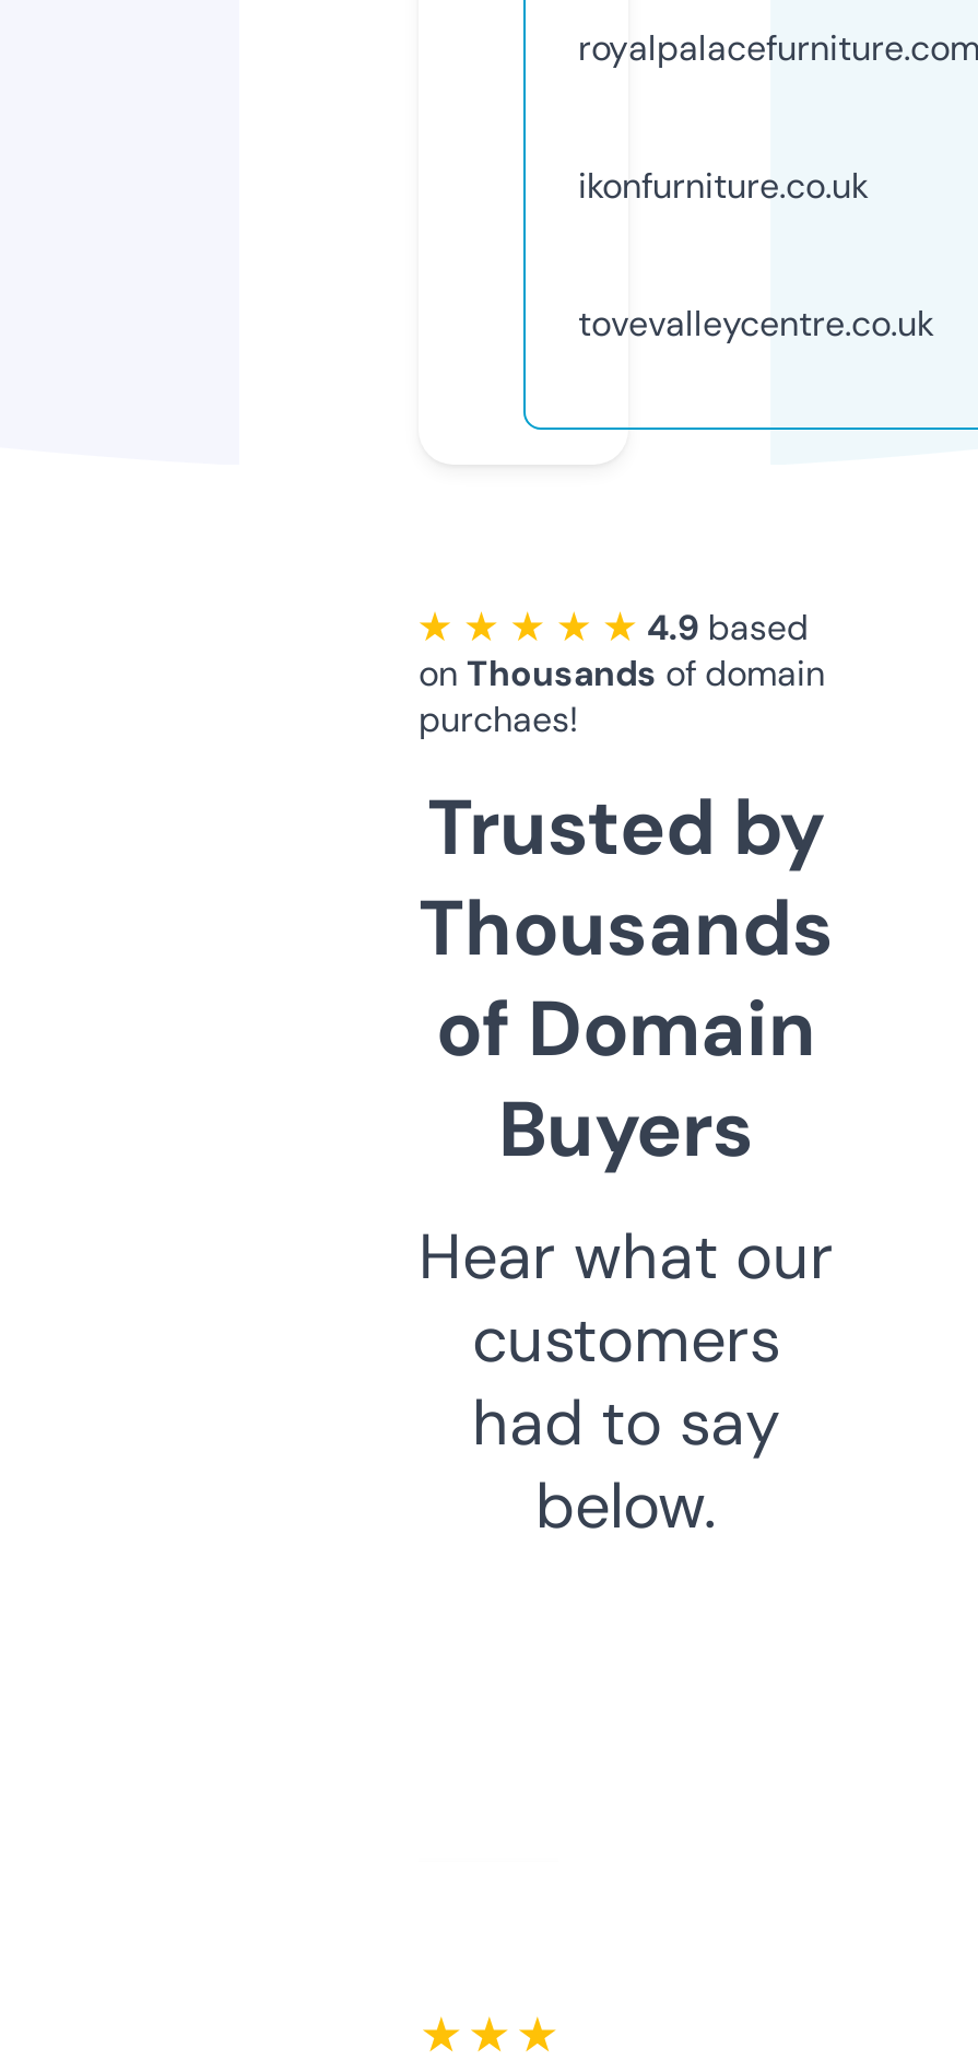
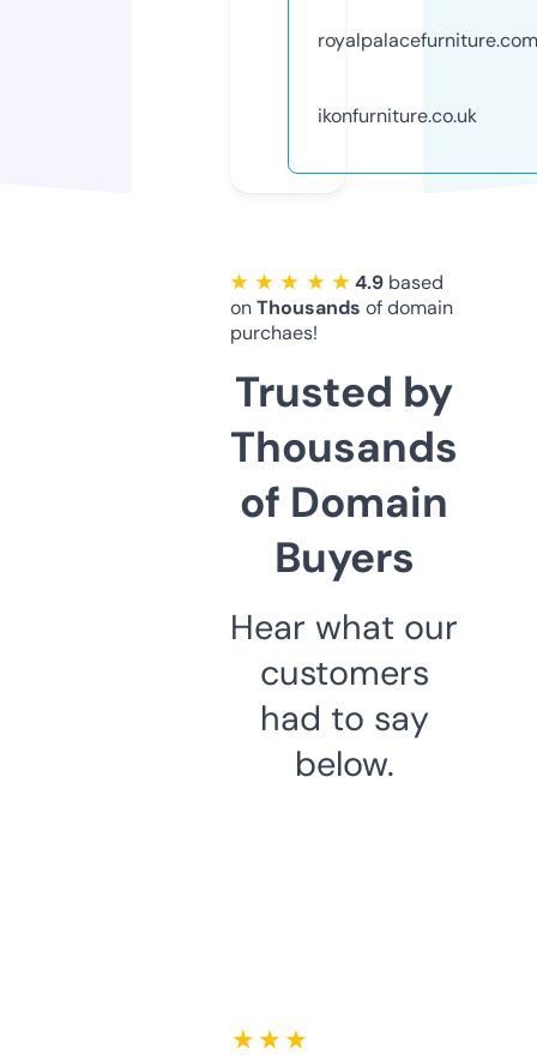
[578,300,934,346] tovevalleycentre.co.uk -> none

